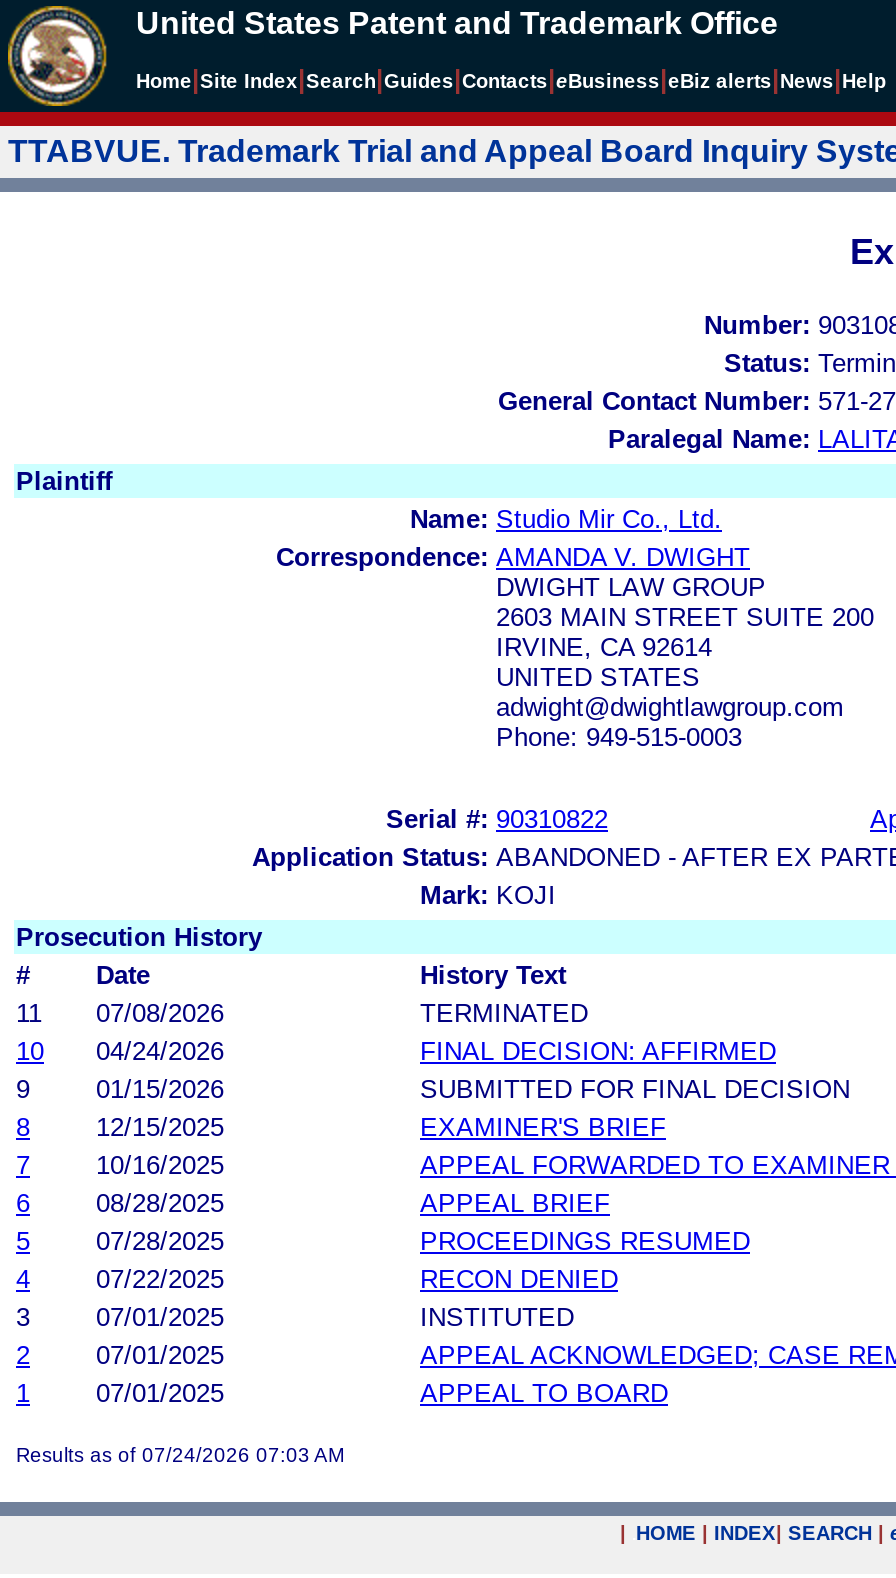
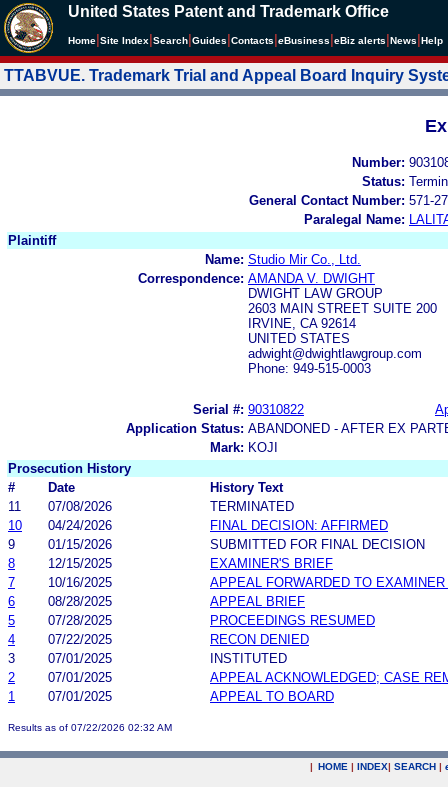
[16,1444,344,1466] Results as of 07/24/2026 07:03 AM -> [8,722,172,733] Results as of 07/22/2026 02:32 AM

